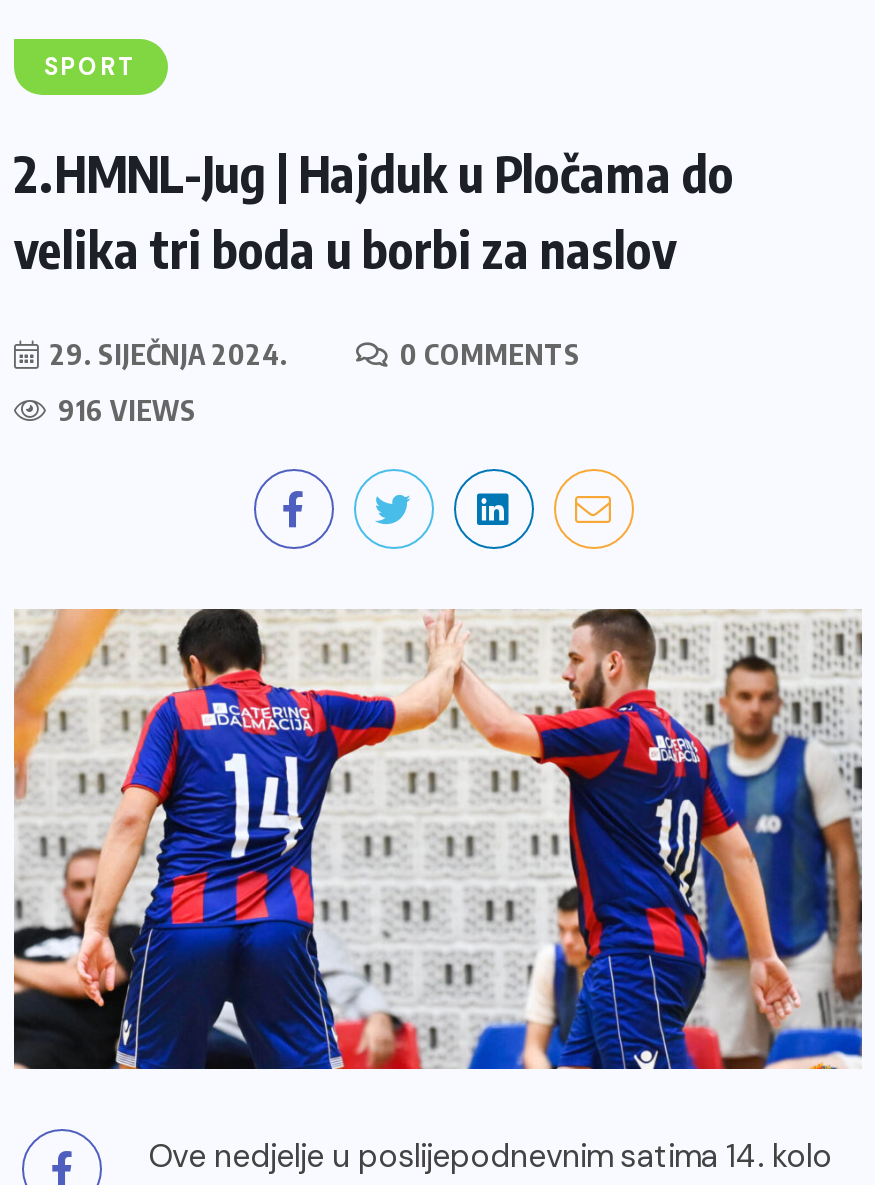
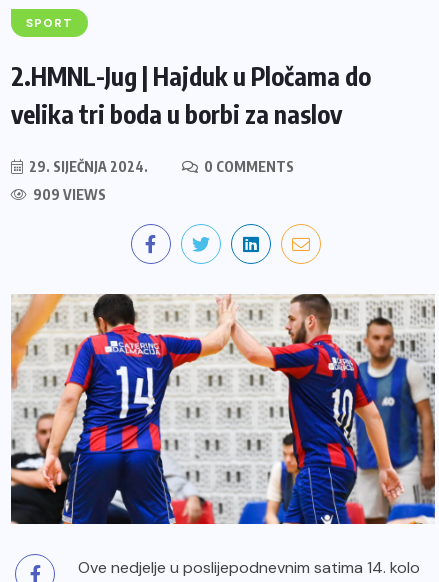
[52,393,196,427] 916 VIEWS -> [30,186,106,203] 909 VIEWS

